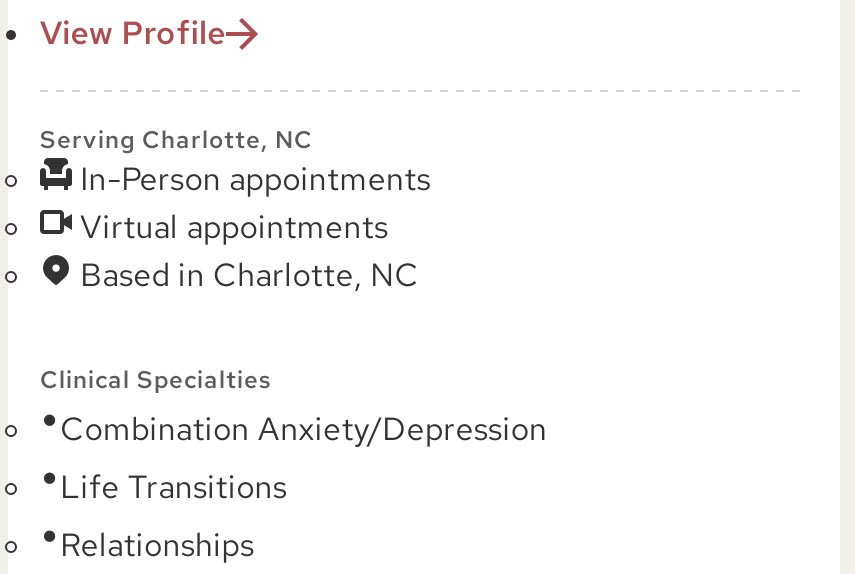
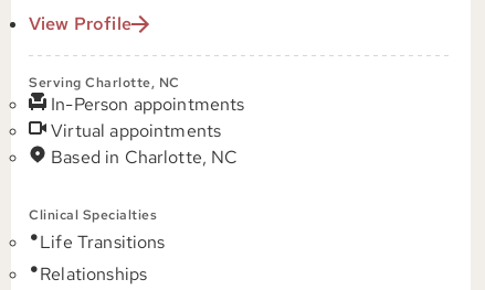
[60,408,547,450] Combination Anxiety/Depression -> none

